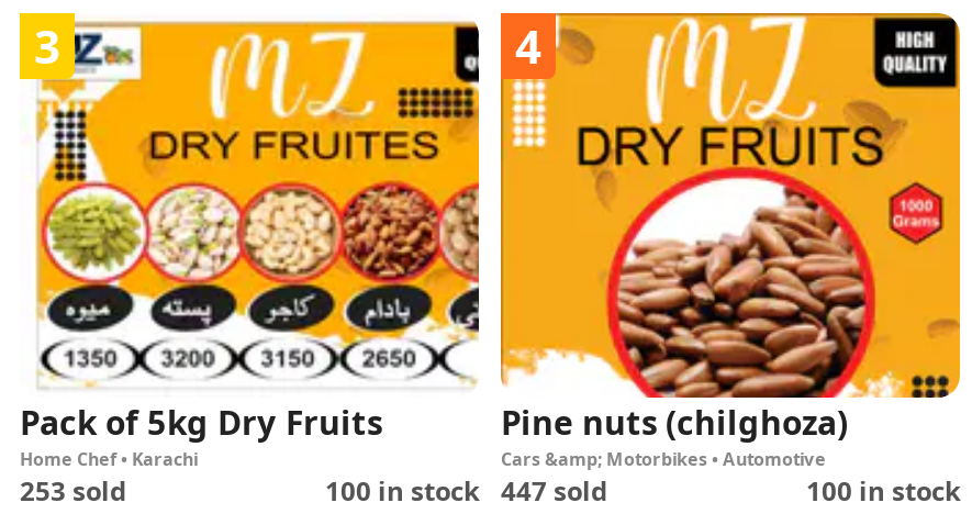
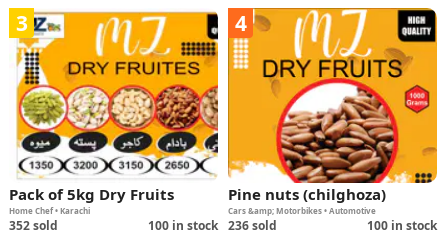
[20,472,127,510] 253 sold -> [9,217,58,234] 352 sold
[325,472,608,510] 100 in stock 447 sold -> [148,217,277,234] 100 in stock 236 sold

